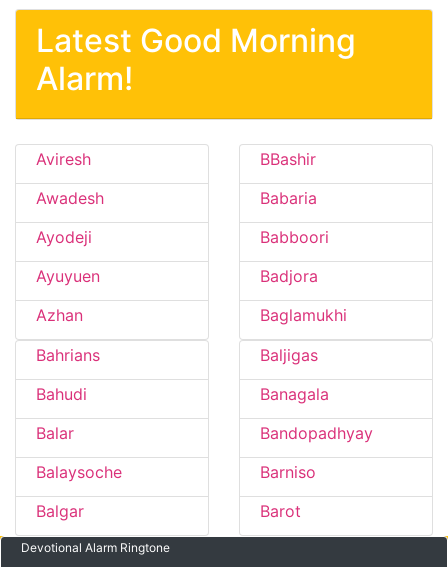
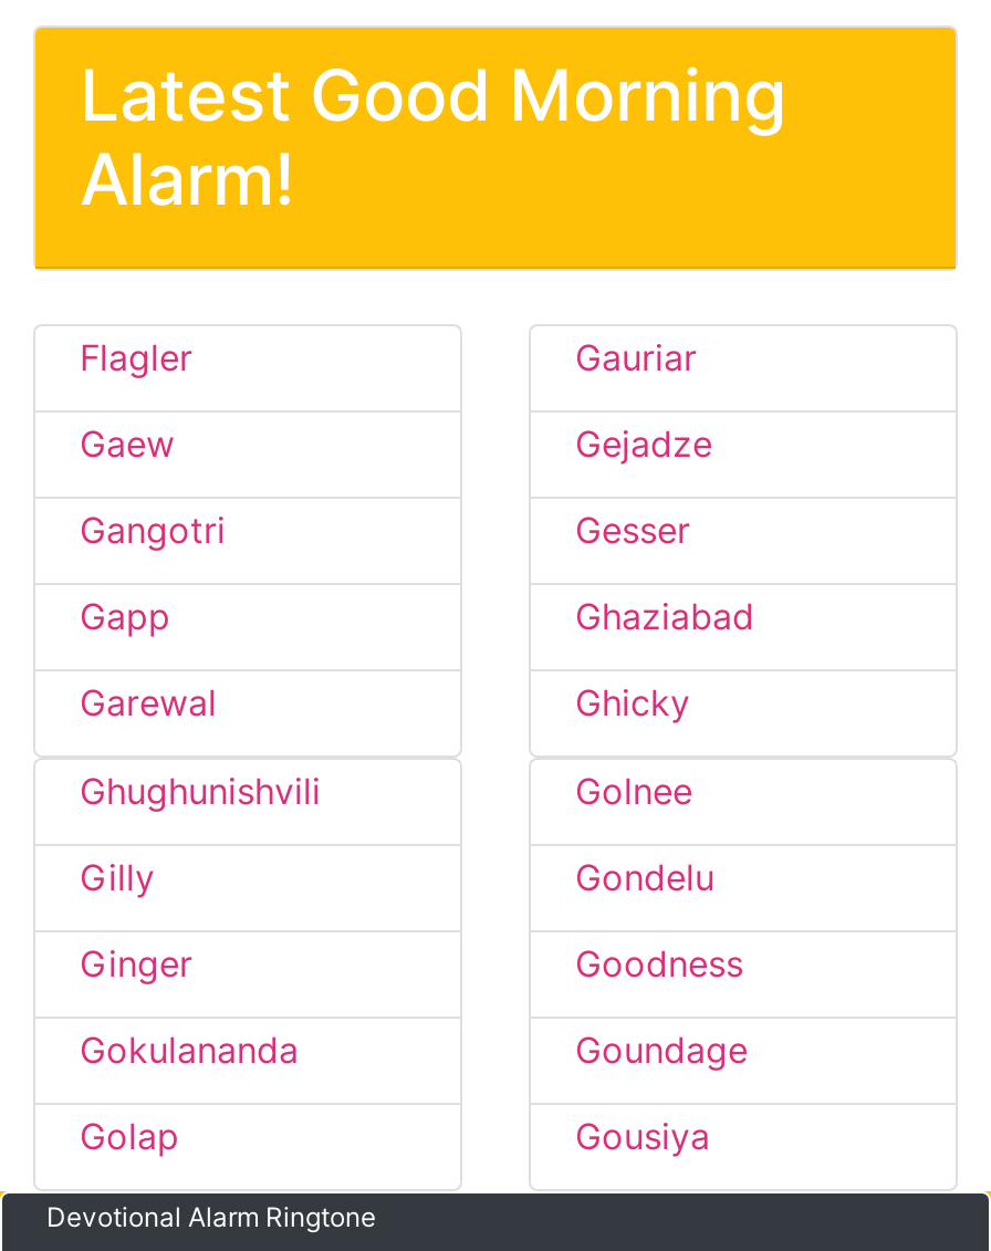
[36,149,91,169] Aviresh -> [80,335,192,379] Flagler
[260,149,316,169] BBashir -> [575,335,697,379] Gauriar
[36,188,104,208] Awadesh -> [80,421,175,466] Gaew
[260,188,317,208] Babaria -> [575,421,712,466] Gejadze
[36,227,92,247] Ayodeji -> [80,508,226,552] Gangotri
[260,227,329,247] Babboori -> [575,508,690,552] Gesser
[36,266,100,286] Ayuyuen -> [80,594,170,638] Gapp
[260,266,318,286] Badjora -> [575,594,754,638] Ghaziabad
[36,305,83,325] Azhan -> [80,680,217,724] Garewal
[260,305,347,325] Baglamukhi -> [575,680,690,724] Ghicky
[36,345,100,365] Bahrians -> [80,769,321,813] Ghughunishvili
[260,345,318,365] Baljigas -> [575,769,692,813] Golnee
[36,384,87,404] Bahudi -> [80,855,155,899] Gilly
[260,384,329,404] Banagala -> [575,855,714,899] Gondelu
[36,423,74,443] Balar -> [80,941,192,986] Ginger
[260,423,373,443] Bandopadhyay -> [575,941,743,986] Goodness
[36,462,122,482] Balaysoche -> [80,1028,299,1072] Gokulananda
[260,462,316,482] Barniso -> [575,1028,748,1072] Goundage
[36,501,84,521] Balgar -> [80,1114,179,1158] Golap
[260,501,301,521] Barot -> [575,1114,710,1158] Gousiya

